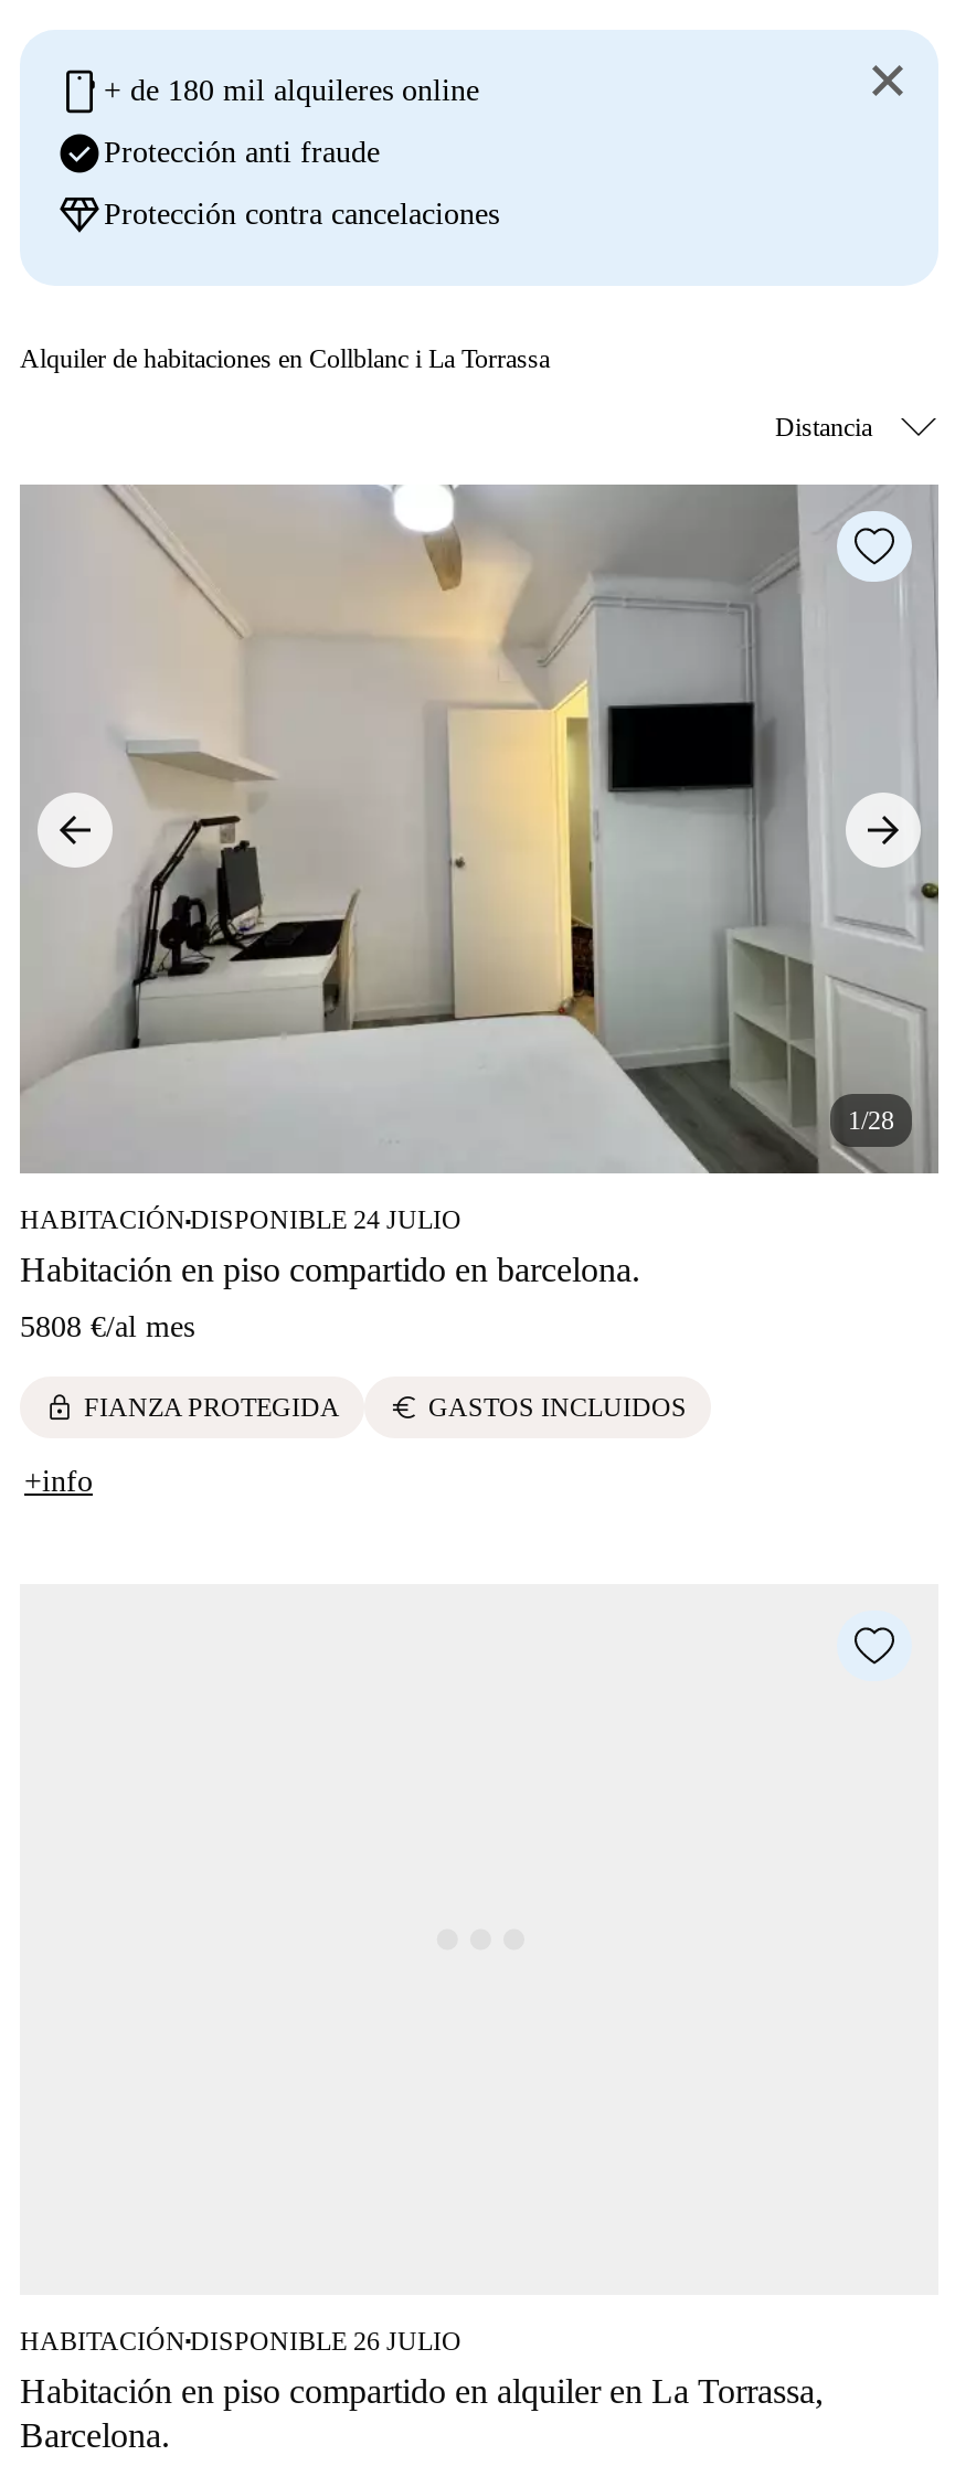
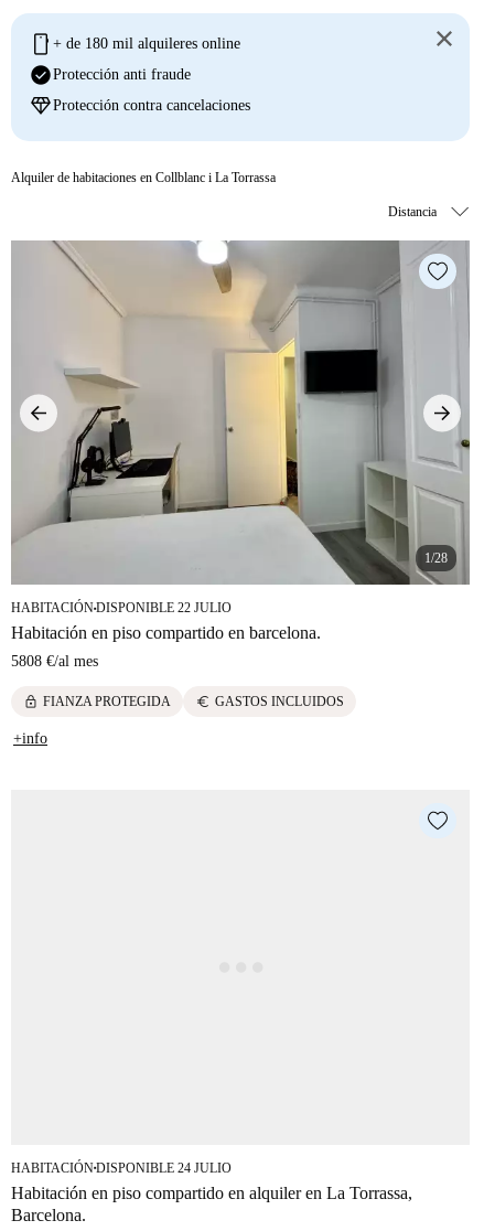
none -> [11,600,232,615] HABITACIÓN DISPONIBLE 22 JULIO
moved [20,1204,461,1235] -> [11,1160,232,1175]: HABITACIÓN DISPONIBLE 24 JULIO
[20,2325,461,2356] HABITACIÓN DISPONIBLE 26 JULIO -> none

